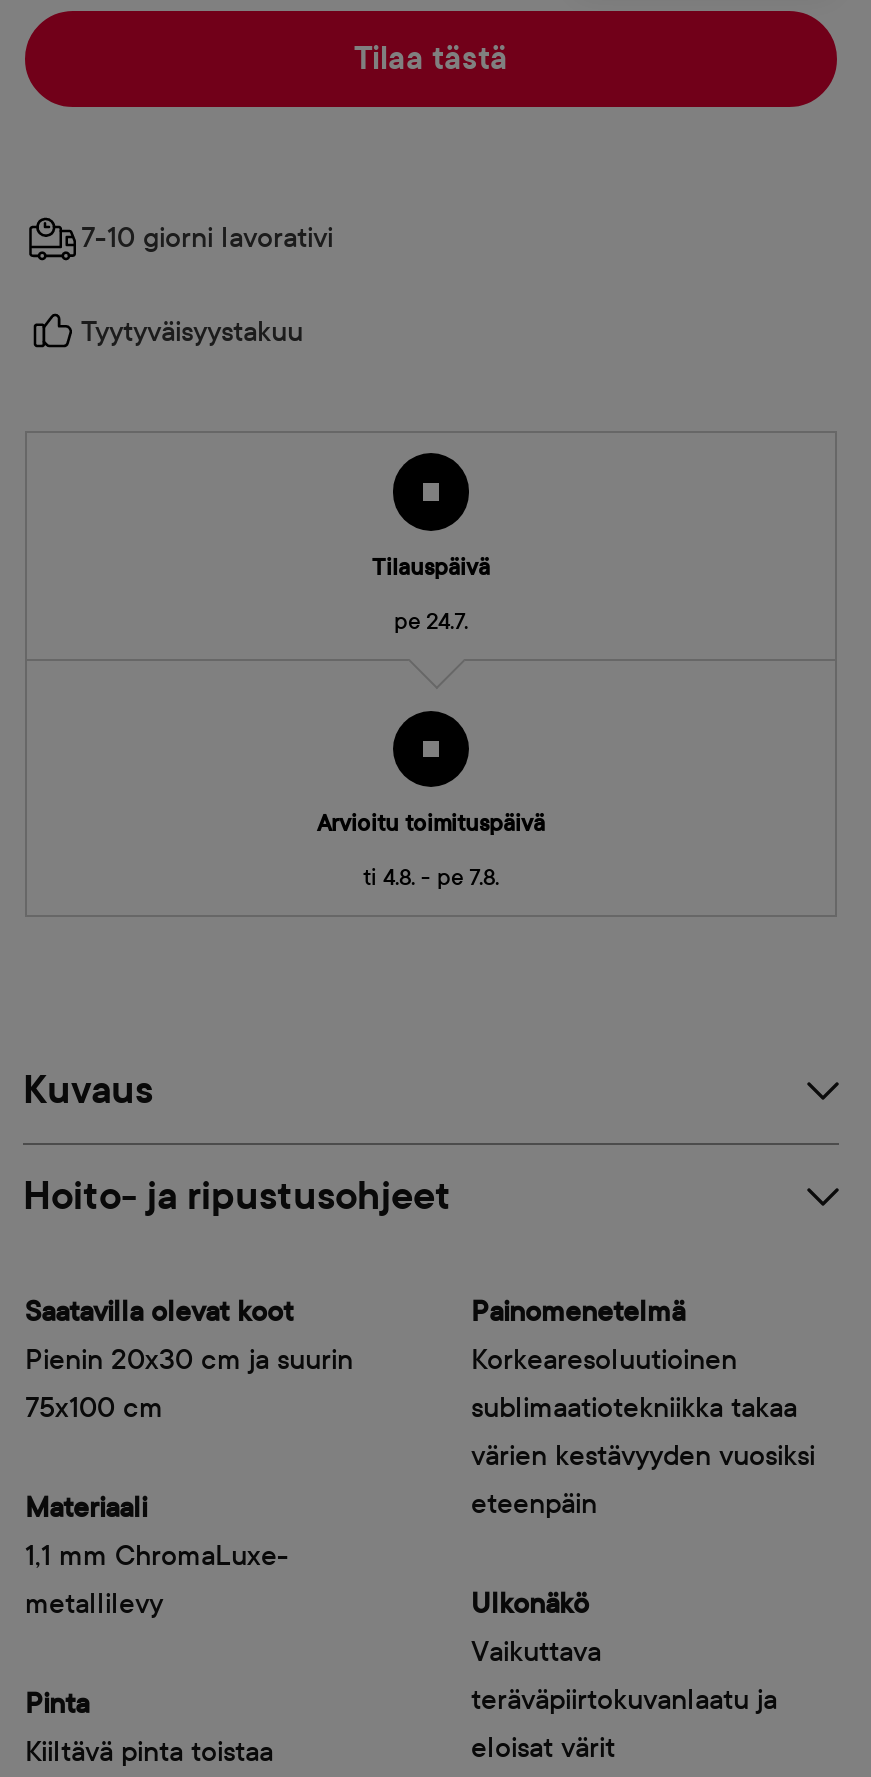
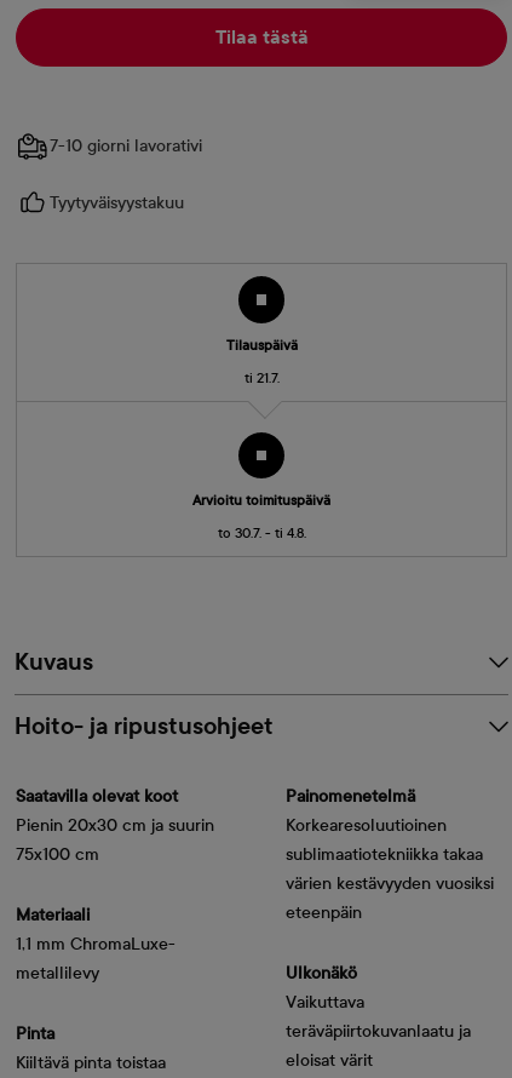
[394,607,468,635] pe 24.7. -> [244,369,279,386] ti 21.7.
[363,863,499,891] ti 4.8. - pe 7.8. -> [217,525,306,542] to 30.7. - ti 4.8.

